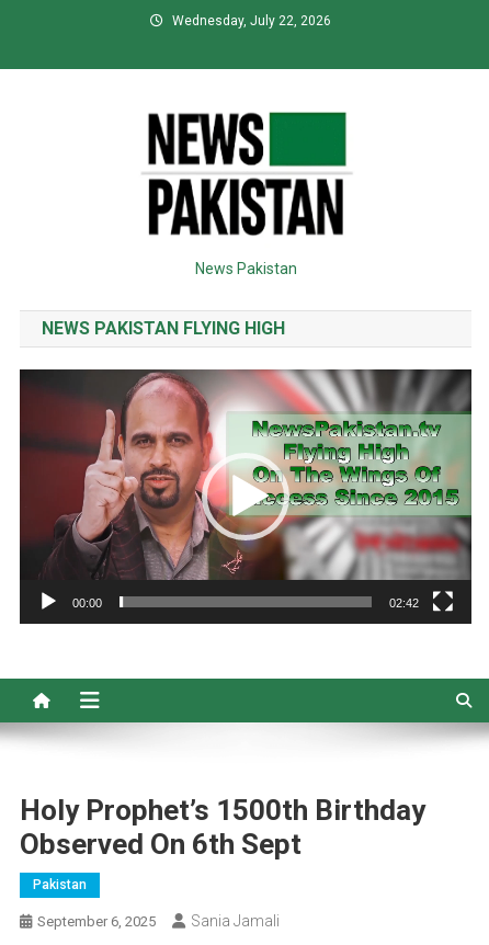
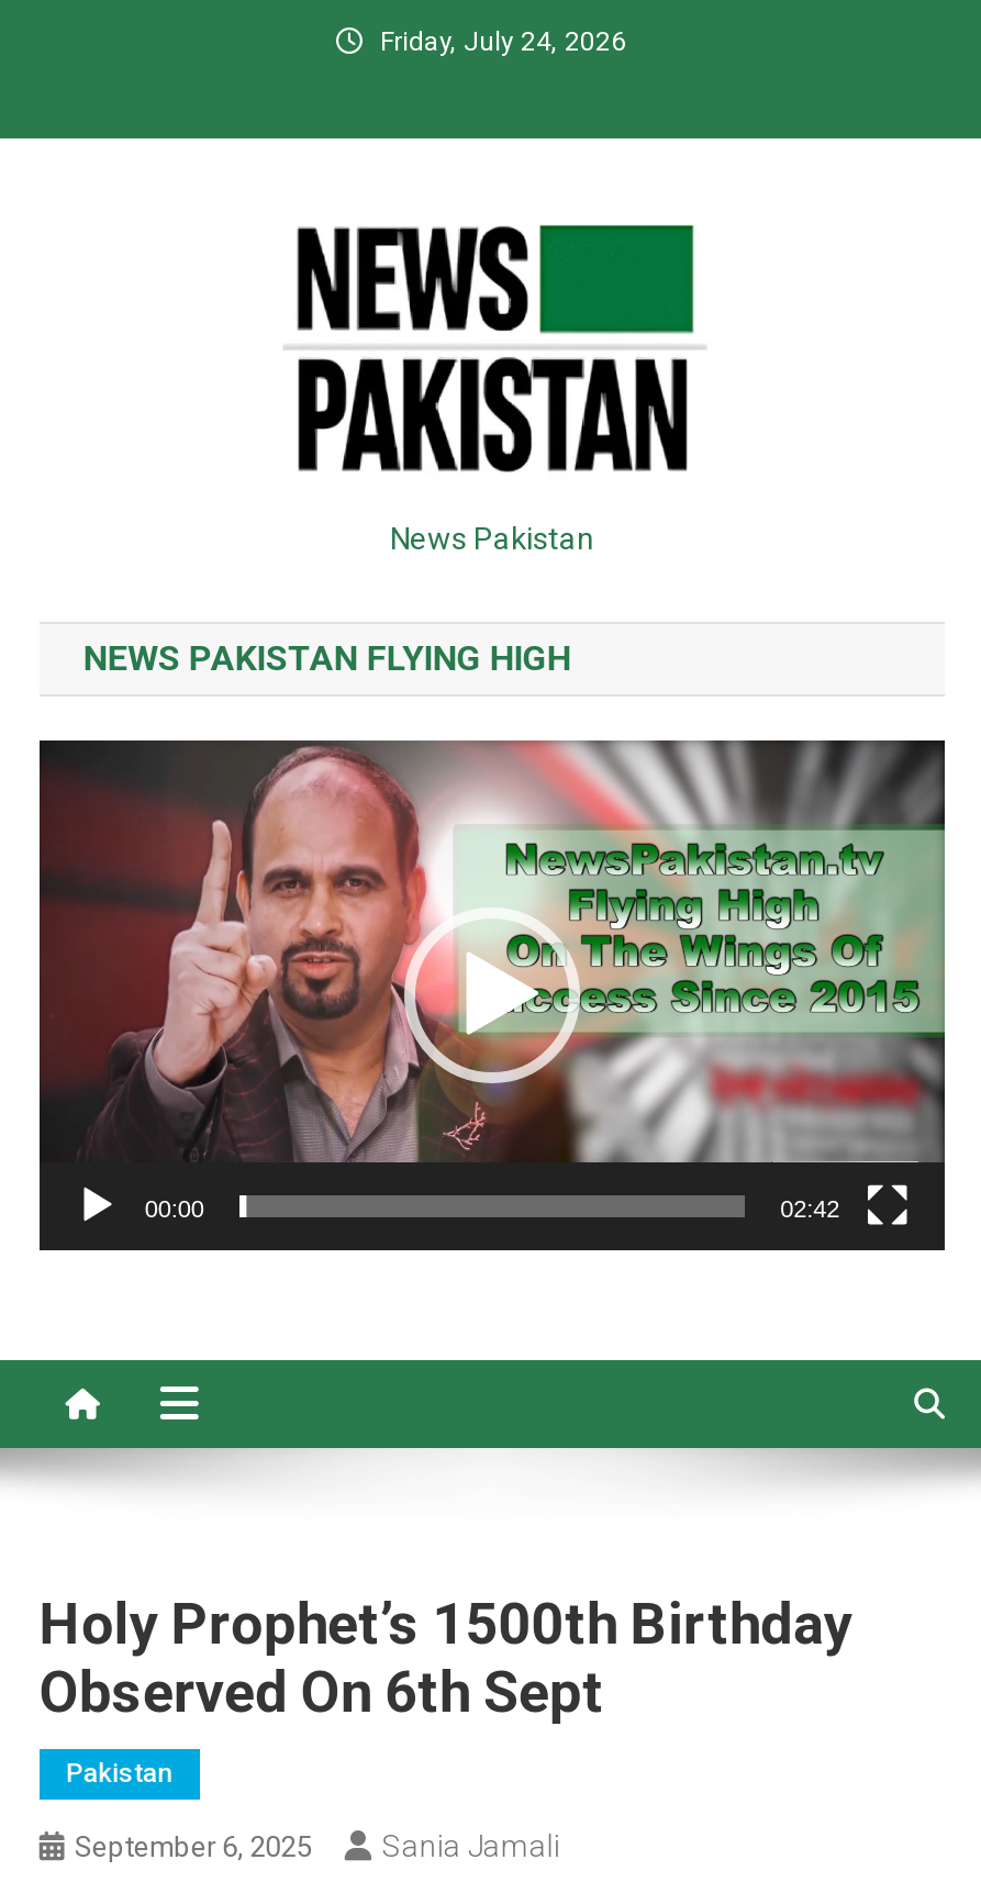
[172,13,331,29] Wednesday, July 22, 2026 -> [380,26,626,57] Friday, July 24, 2026

